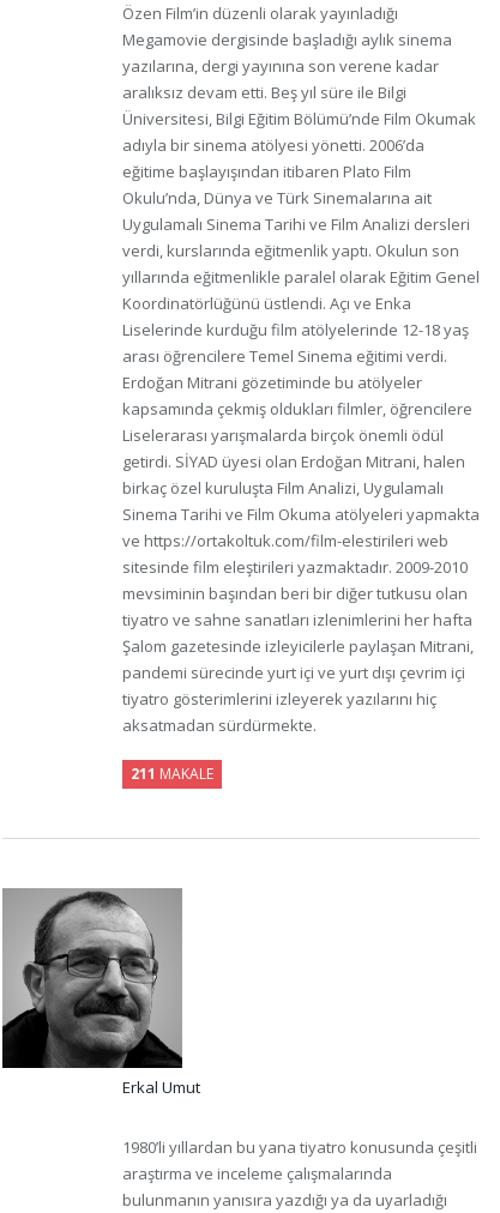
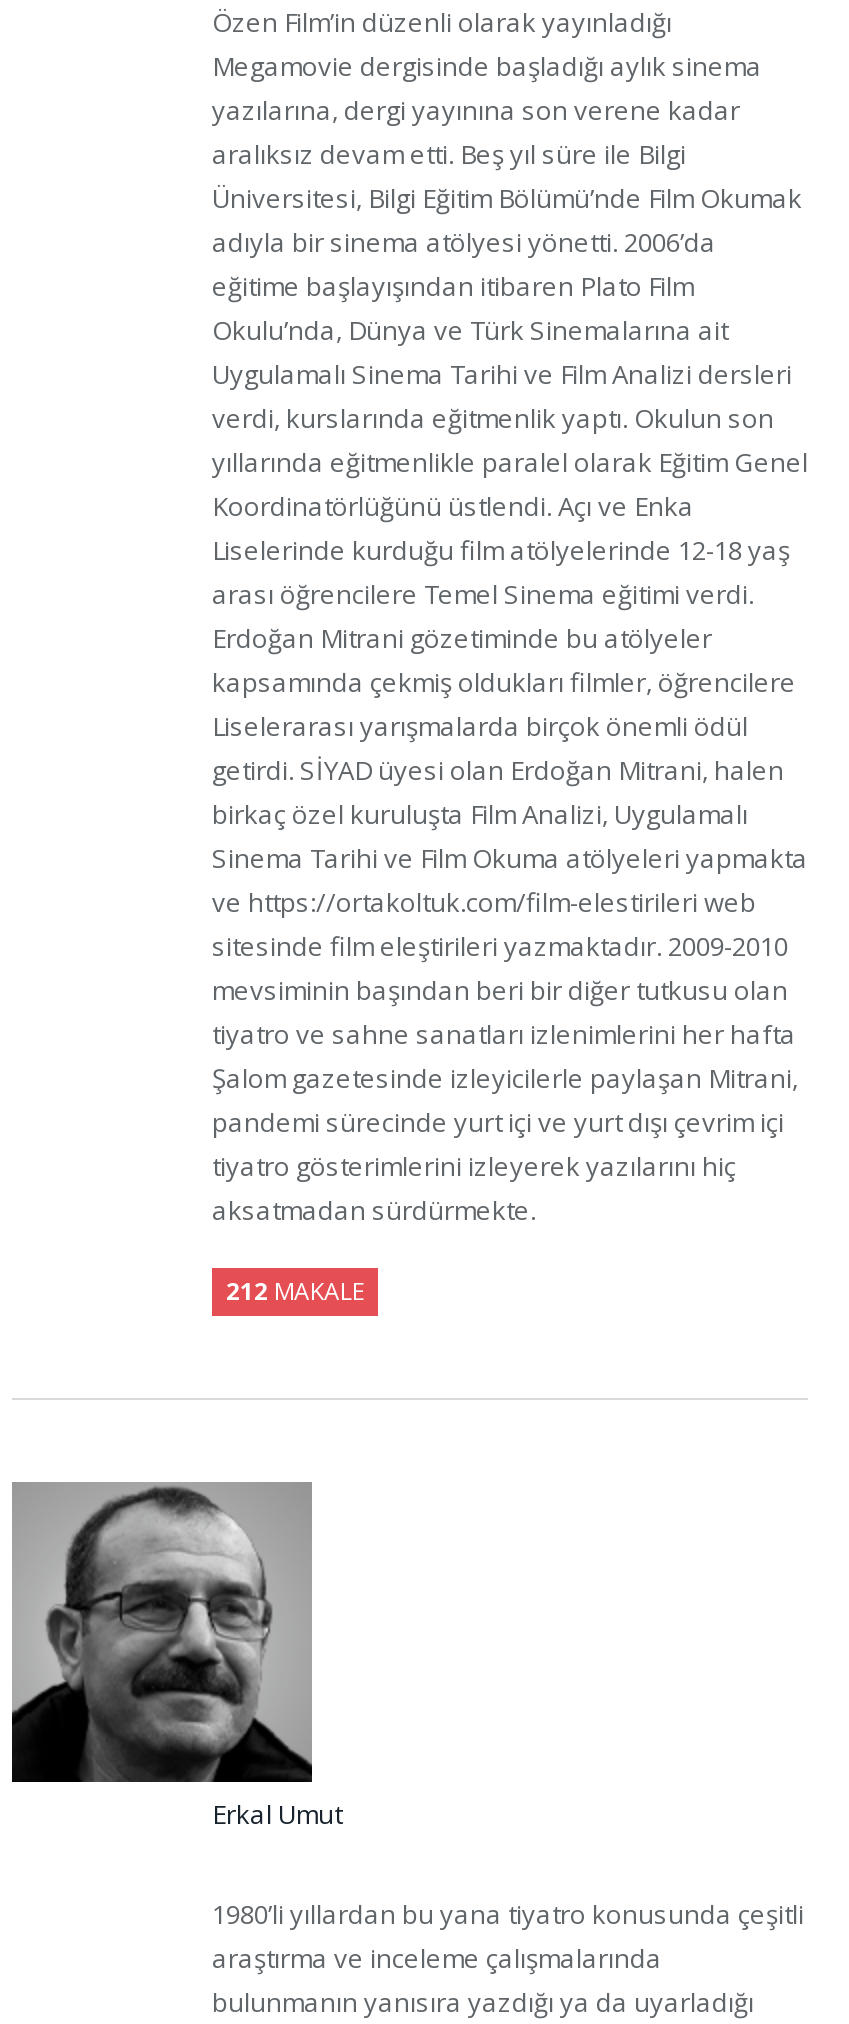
[131,764,213,784] 211 MAKALE -> [226,1274,364,1308] 212 MAKALE

